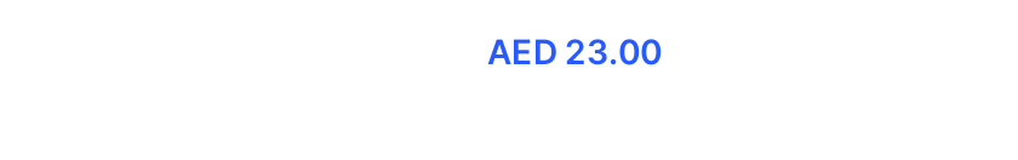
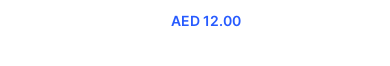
[487,31,662,72] AED 23.00 -> [171,12,241,29] AED 12.00

